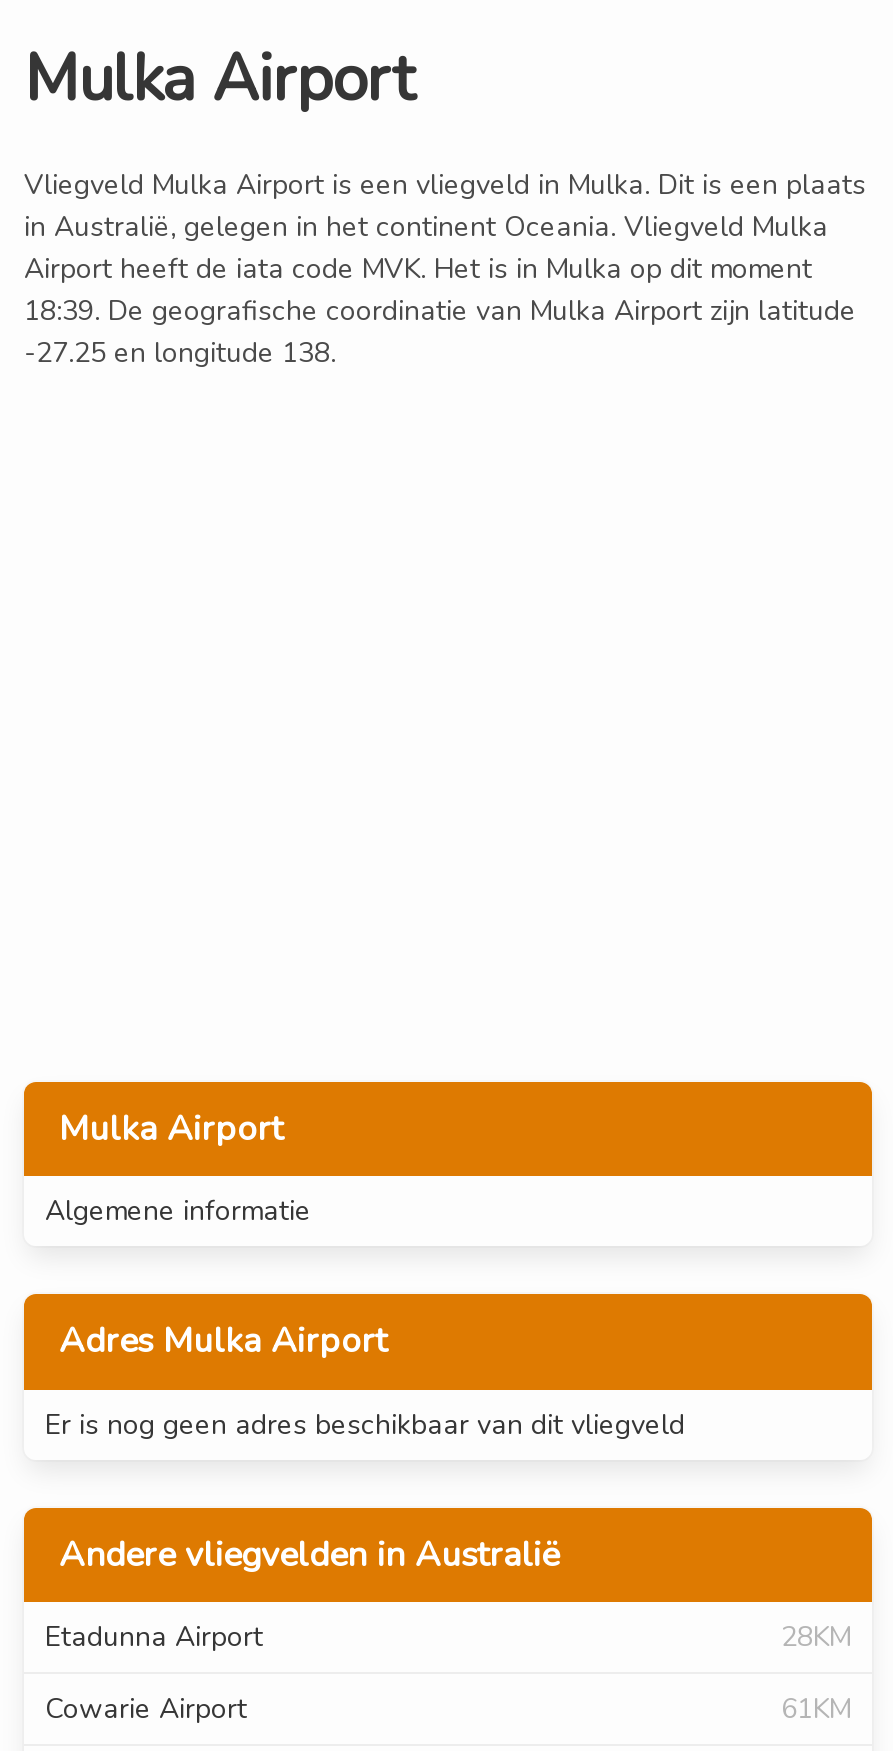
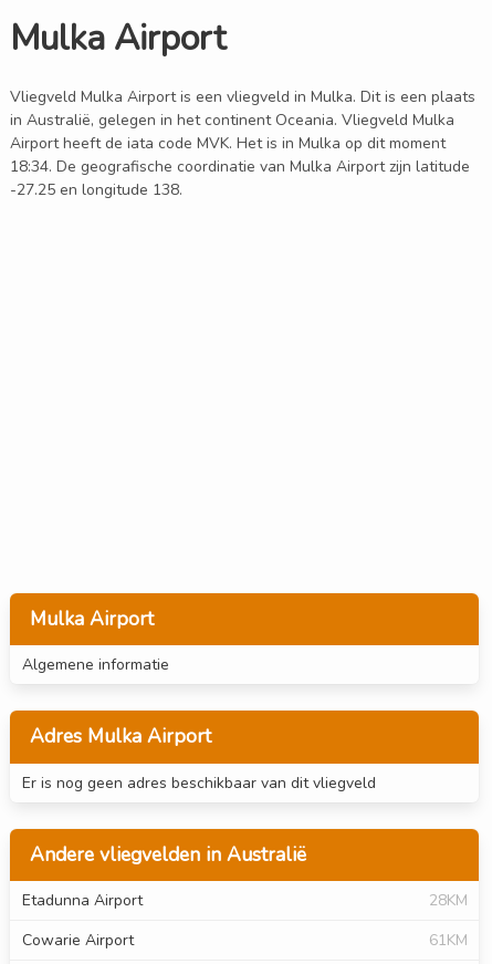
[24,292,856,330] 18:39. De geografische coordinatie van Mulka Airport zijn latitude -> [10,156,470,177] 18:34. De geografische coordinatie van Mulka Airport zijn latitude

